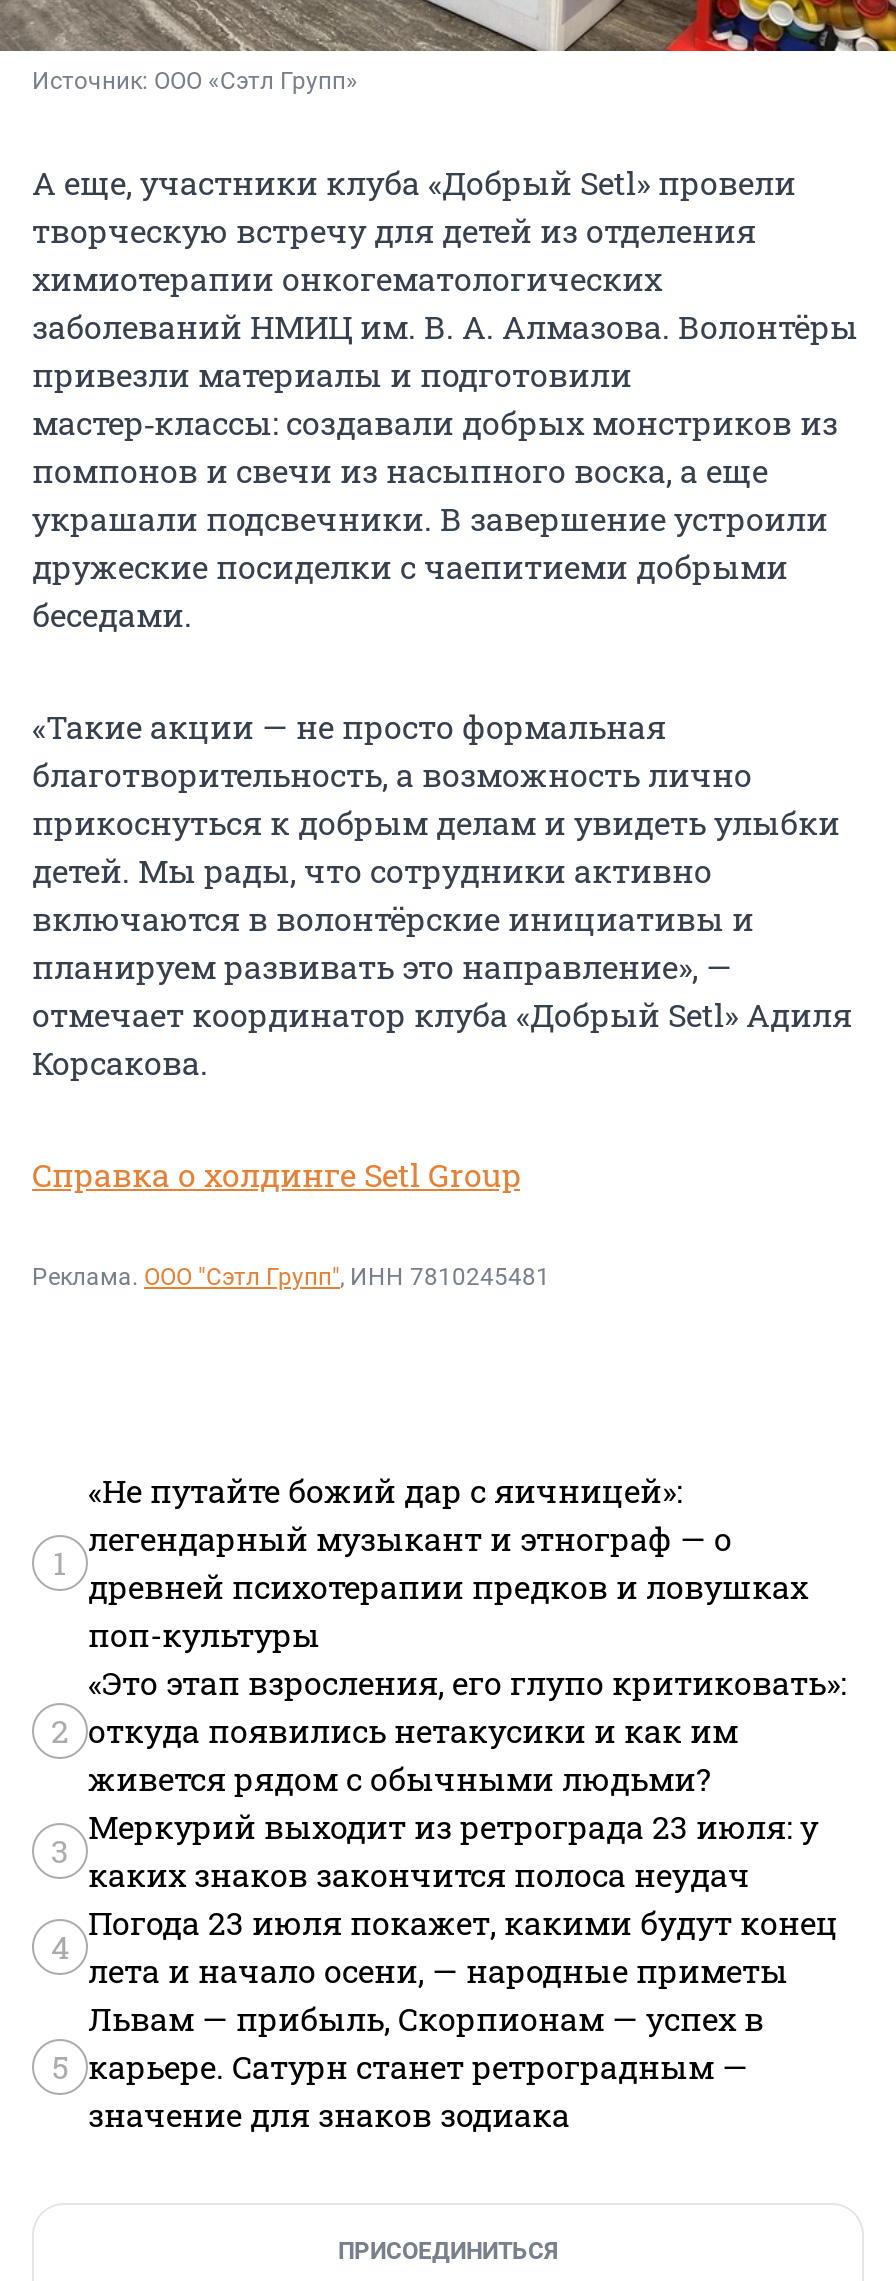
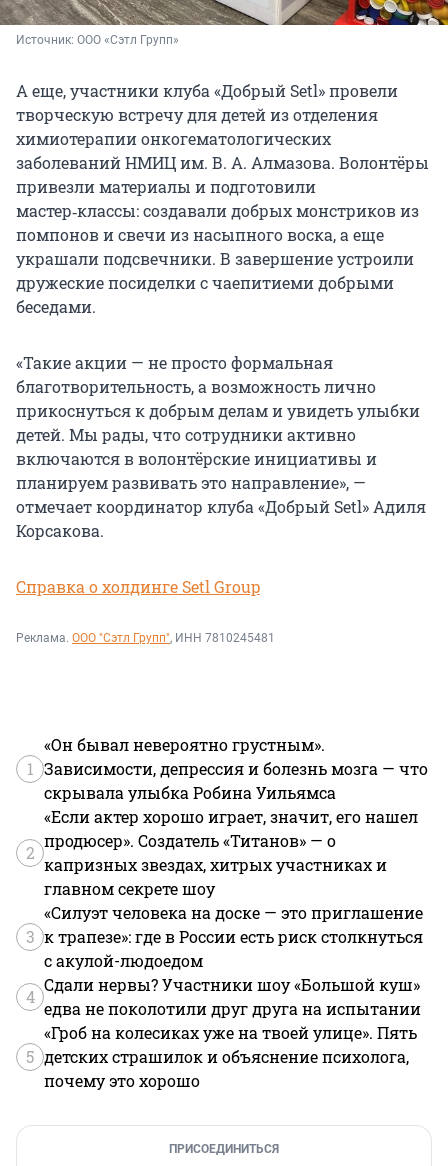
[88,1469,808,1655] «Не путайте божий дар с яичницей»: | легендарный музыкант и этнограф — о | древней психотерапии предков и ловушках | поп-культуры -> [44,734,428,803] «Он бывал невероятно грустным». | Зависимости, депрессия и болезнь мозга — что | скрывала улыбка Робина Уильямса
[88,1661,846,1799] «Это этап взросления, его глупо критиковать»: | откуда появились нетакусики и как им | живется рядом с обычными людьми? -> [44,806,418,899] «Если актер хорошо играет, значит, его нашел | продюсер». Создатель «Титанов» — о | капризных звездах, хитрых участниках и | главном секрете шоу
[88,1805,818,1895] Меркурий выходит из ретрограда 23 июля: у | каких знаков закончится полоса неудач -> [44,902,423,971] «Силуэт человека на доске — это приглашение | к трапезе»: где в России есть риск столкнуться | с акулой-людоедом
[88,1901,838,1991] Погода 23 июля покажет, какими будут конец | лета и начало осени, — народные приметы -> [44,974,421,1019] Сдали нервы? Участники шоу «Большой куш» | едва не поколотили друг друга на испытании
[88,1997,764,2135] Львам — прибыль, Скорпионам — успех в | карьере. Сатурн станет ретроградным — | значение для знаков зодиака -> [44,1022,417,1091] «Гроб на колесиках уже на твоей улице». Пять | детских страшилок и объяснение психолога, | почему это хорошо

